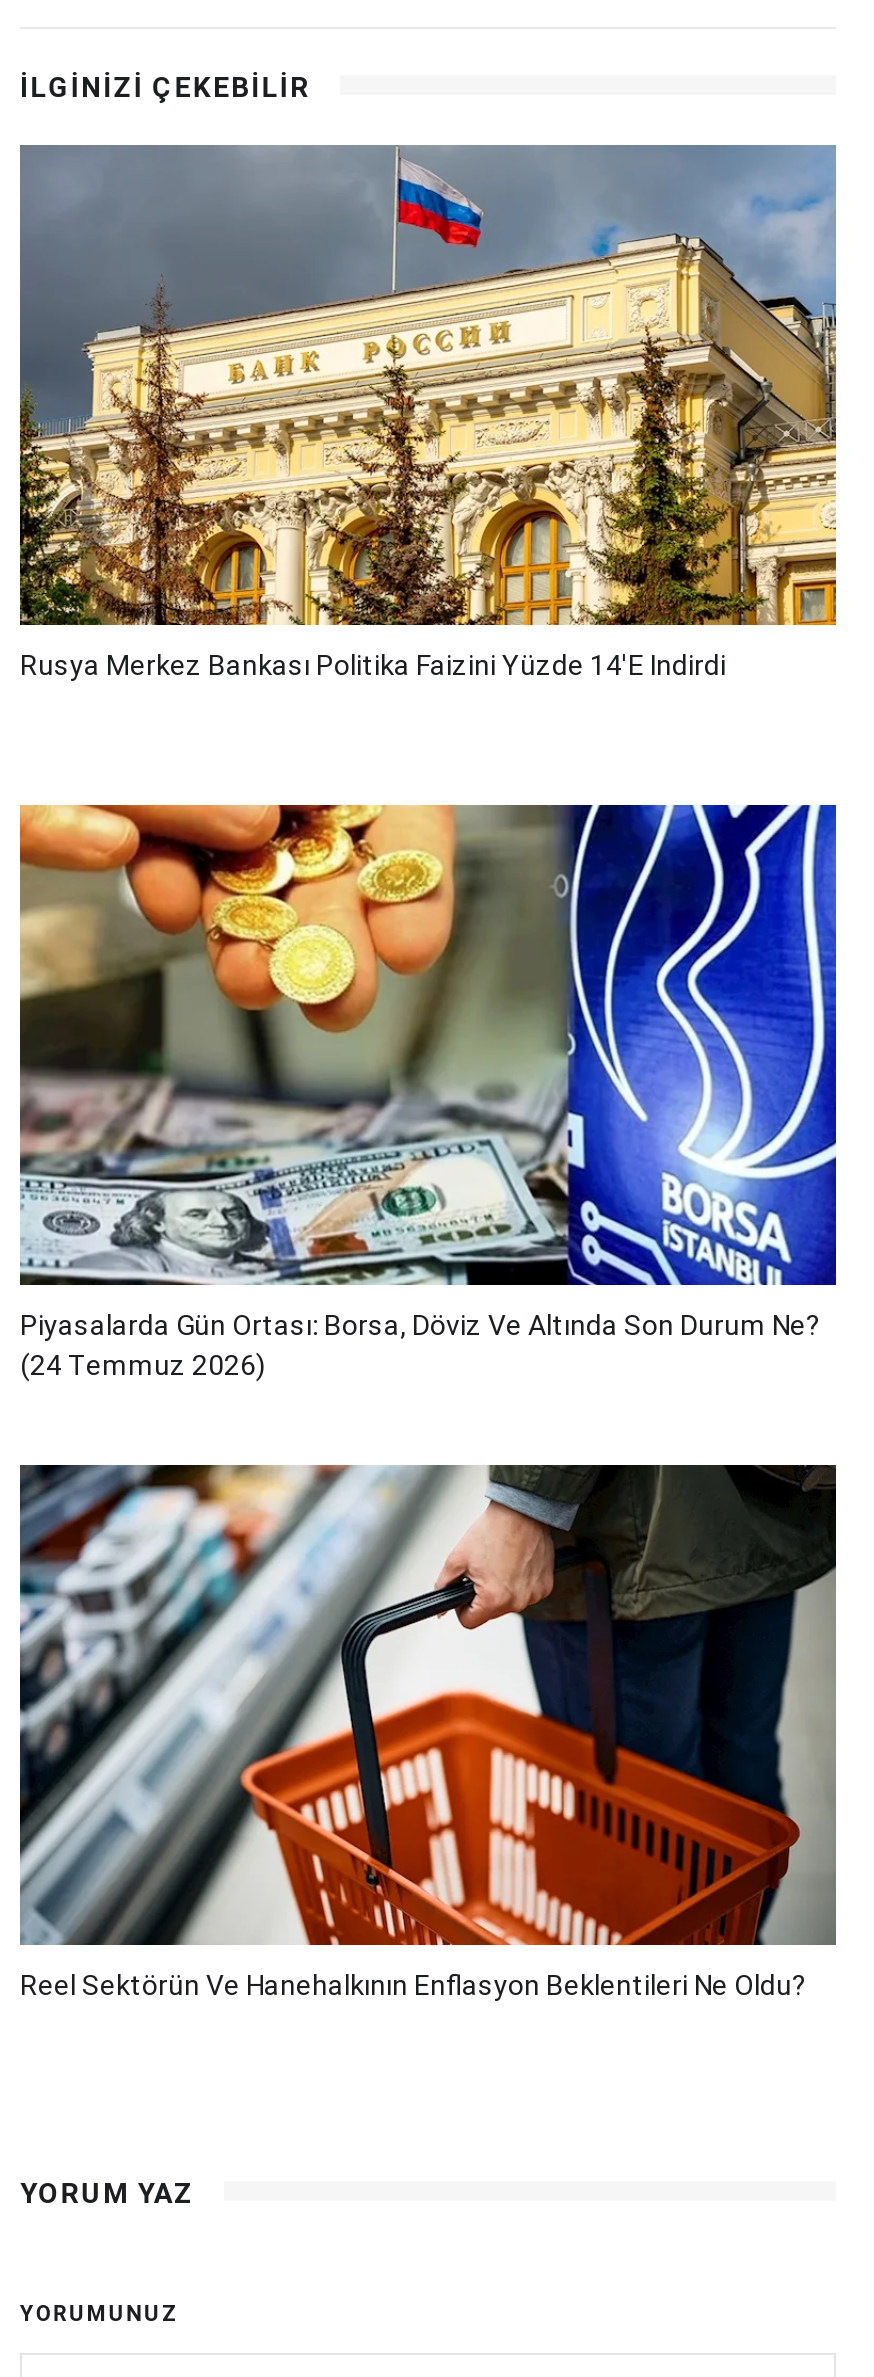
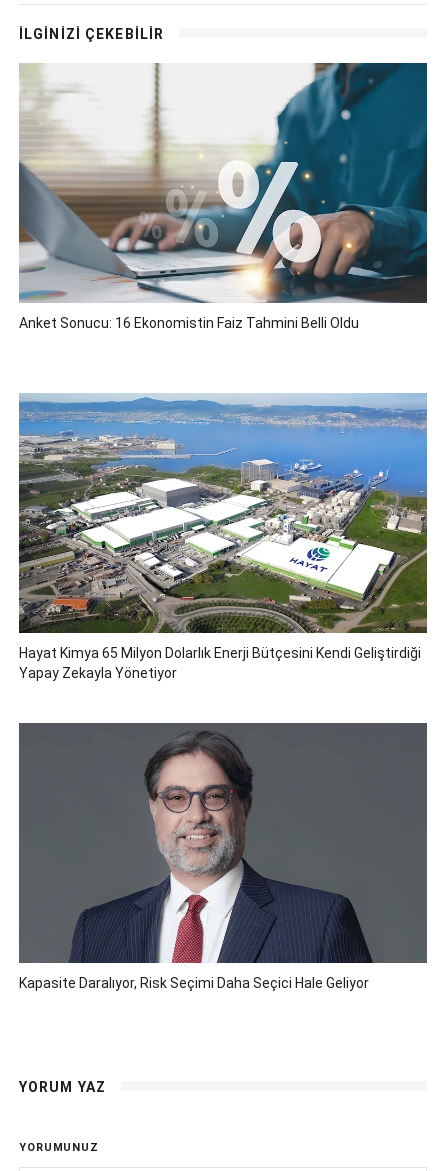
[18,143,838,681] [image] | Rusya Merkez Bankası Politika Faizini Yüzde 14'e Indirdi -> [18,63,428,331] [image] | Anket Sonucu: 16 Ekonomistin Faiz Tahmini Belli Oldu
[18,803,838,1381] [image] | Piyasalarda Gün Ortası: Borsa, Döviz Ve Altında Son Durum Ne? | (24 Temmuz 2026) -> [18,393,428,681] [image] | Hayat Kimya 65 Milyon Dolarlık Enerji Bütçesini Kendi Geliştirdiği | Yapay Zekayla Yönetiyor
[20,1465,836,2001] [image] | Reel Sektörün Ve Hanehalkının Enflasyon Beklentileri Ne Oldu? -> [19,722,427,991] [image] | Kapasite Daralıyor, Risk Seçimi Daha Seçici Hale Geliyor

